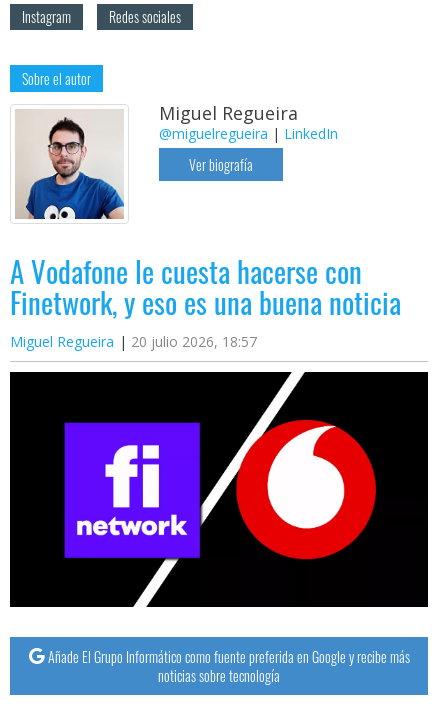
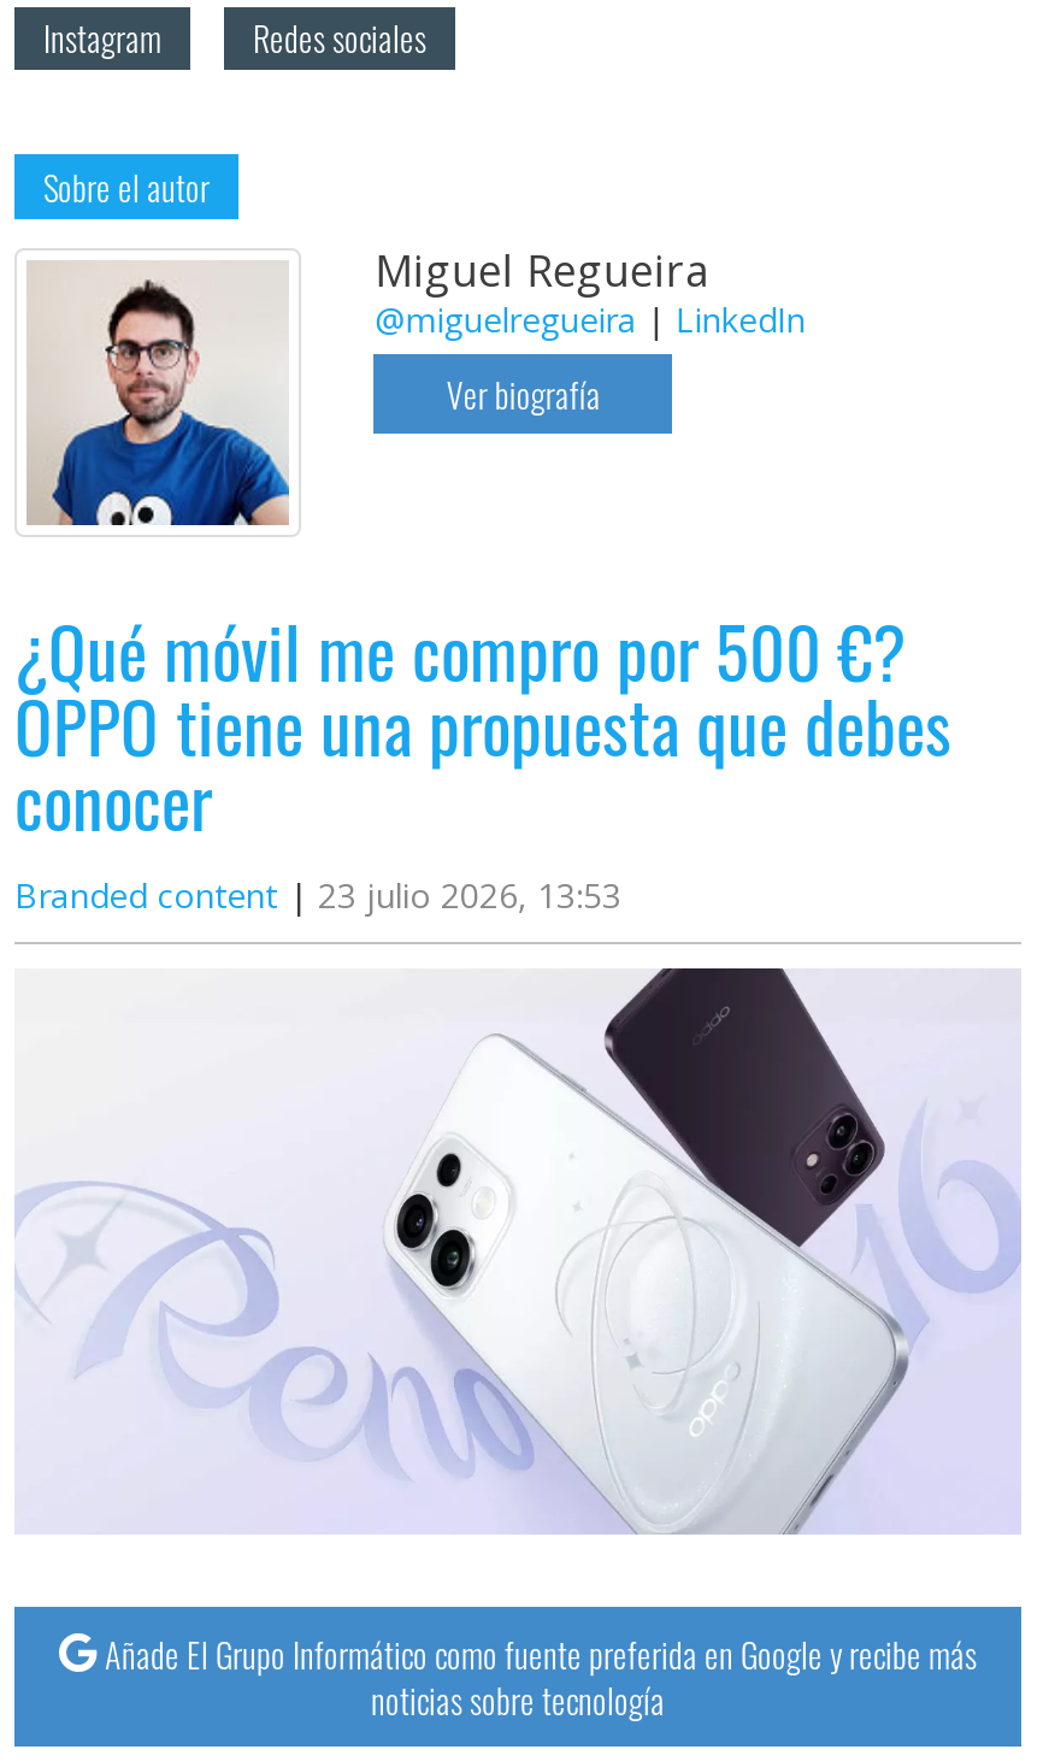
[10,249,401,351] A Vodafone le cuesta hacerse con | Finetwork, y eso es una buena noticia | Miguel Regueira | 20 julio 2026, 18:57 -> [14,597,951,917] ¿Qué móvil me compro por 500 €? | OPPO tiene una propuesta que debes | conocer | Branded content | 23 julio 2026, 13:53
[9,371,429,608] [image] -> [14,966,1021,1535] [image]

